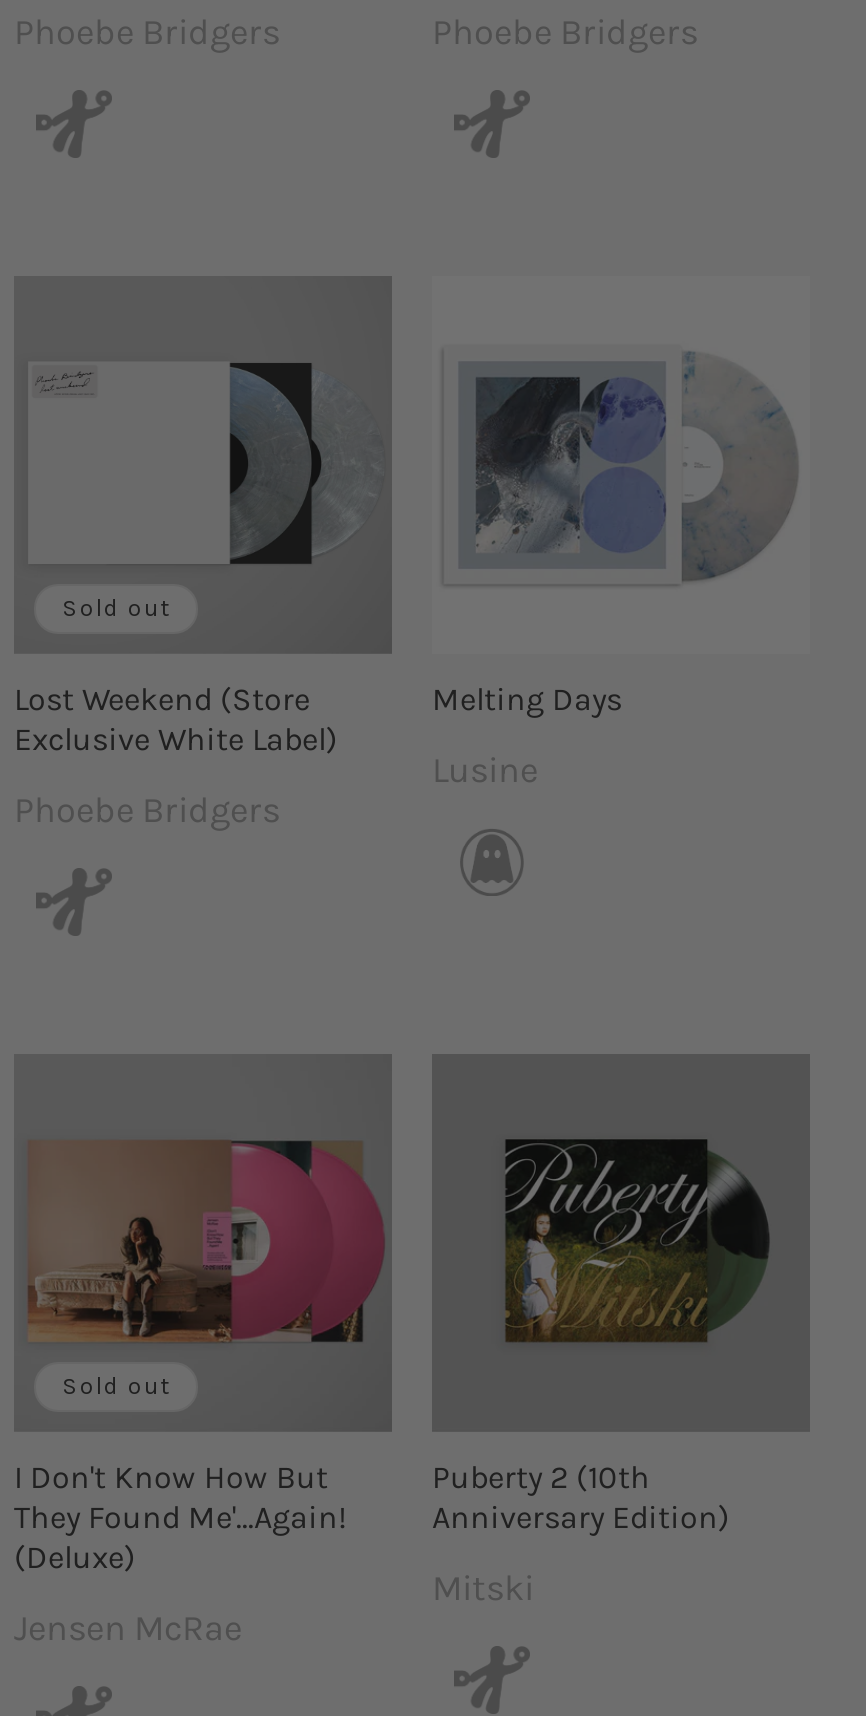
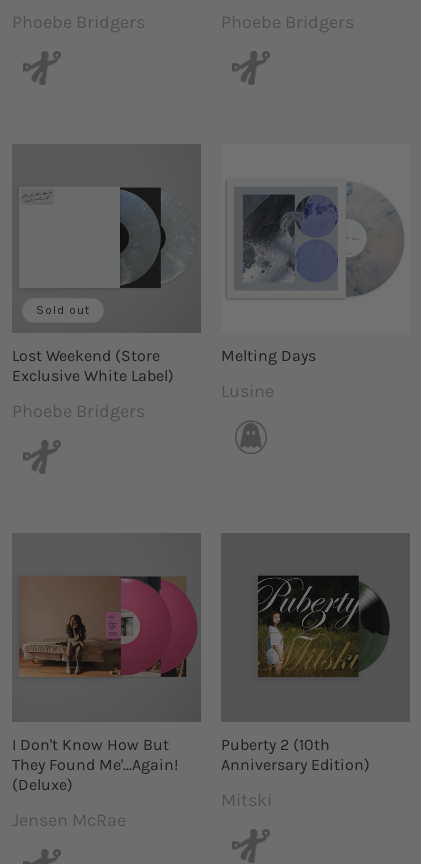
[62,1372,170,1400] Sold out -> none

